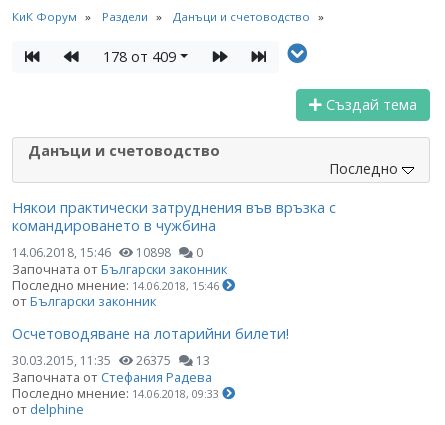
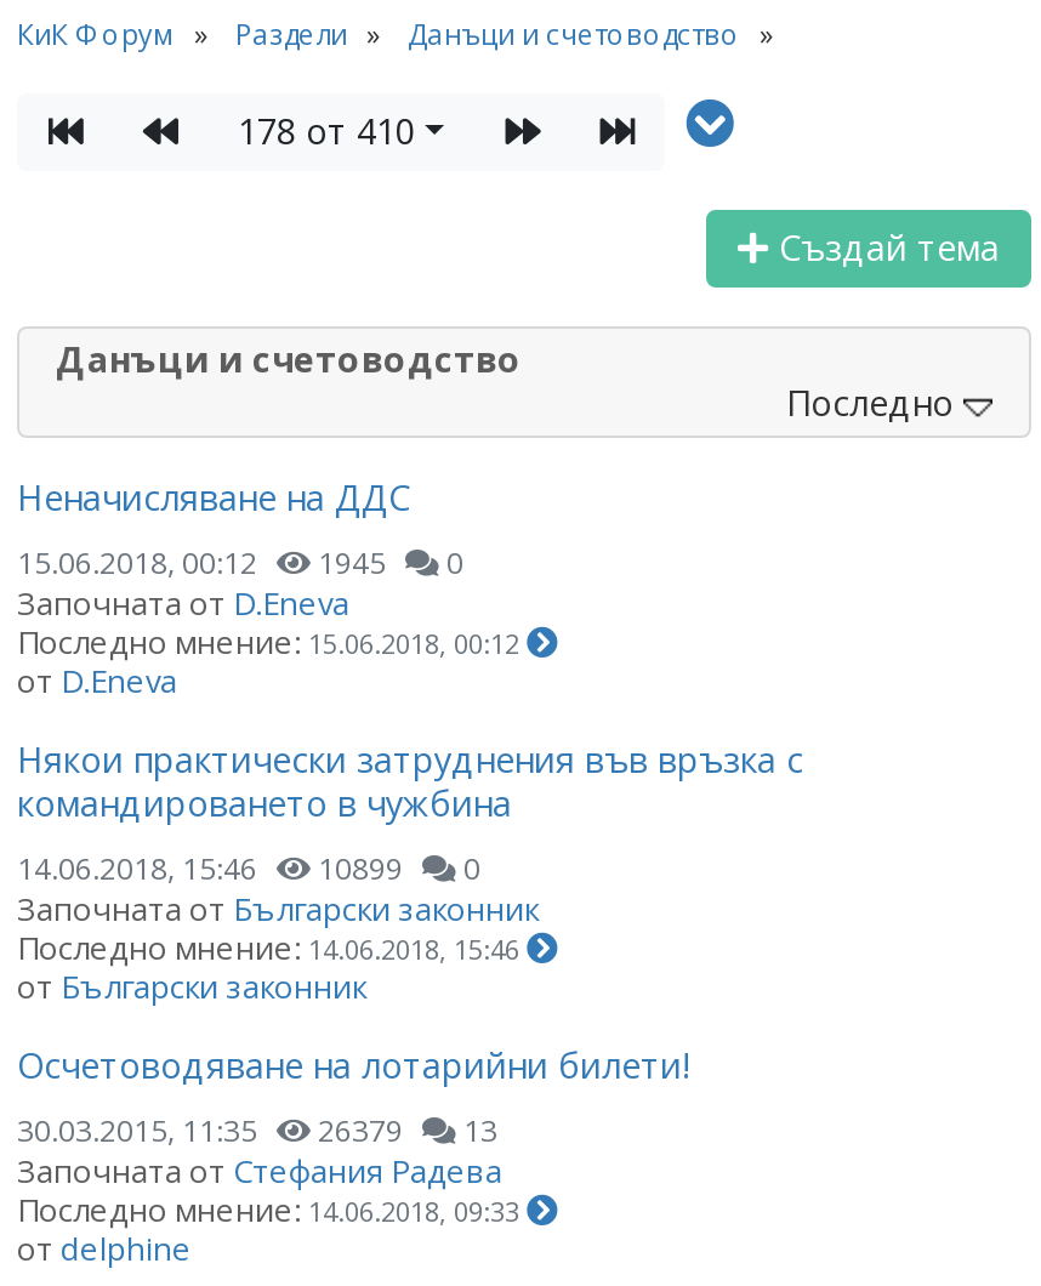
[103,47,176,66] 178 от 409 -> [238,108,415,154] 178 от 410
none -> [17,475,519,703] Неначисляване на ДДС | 15.06.2018, 00:12 | 1945 | 0 | Започната от D.Eneva | Последно мнение: 15.06.2018, 00:12 | от D.Eneva
[12,244,203,261] 14.06.2018, 15:46 10898 0 -> [17,848,480,890] 14.06.2018, 15:46 10899 0
[12,352,210,369] 30.03.2015, 11:35 26375 13 -> [17,1110,497,1152] 30.03.2015, 11:35 26379 13

